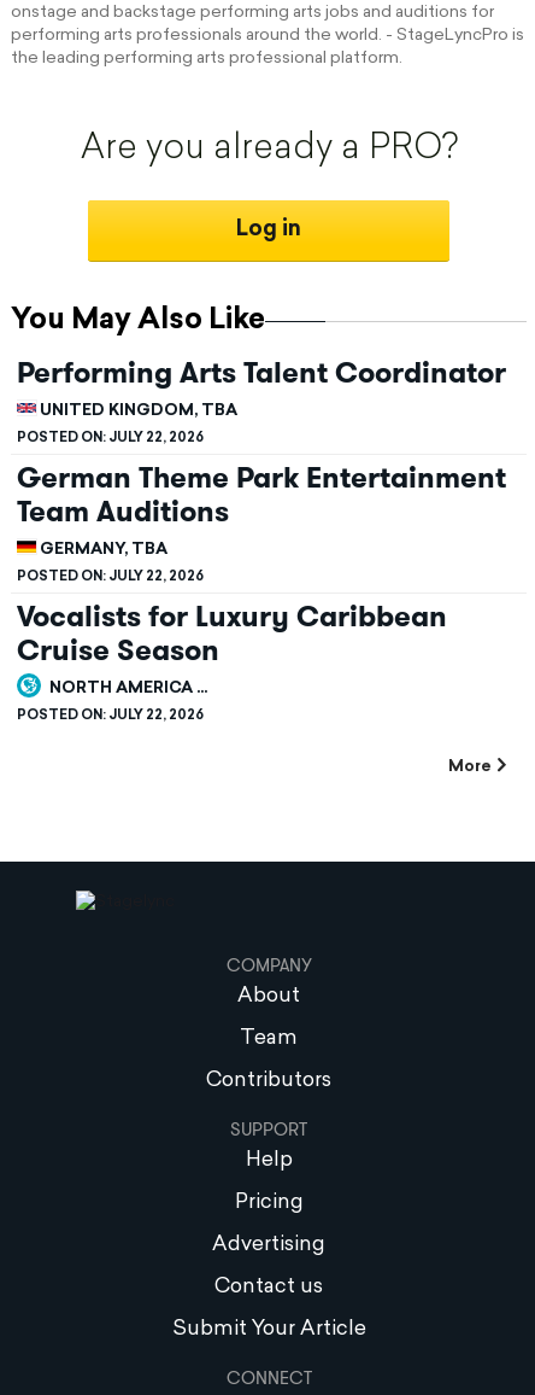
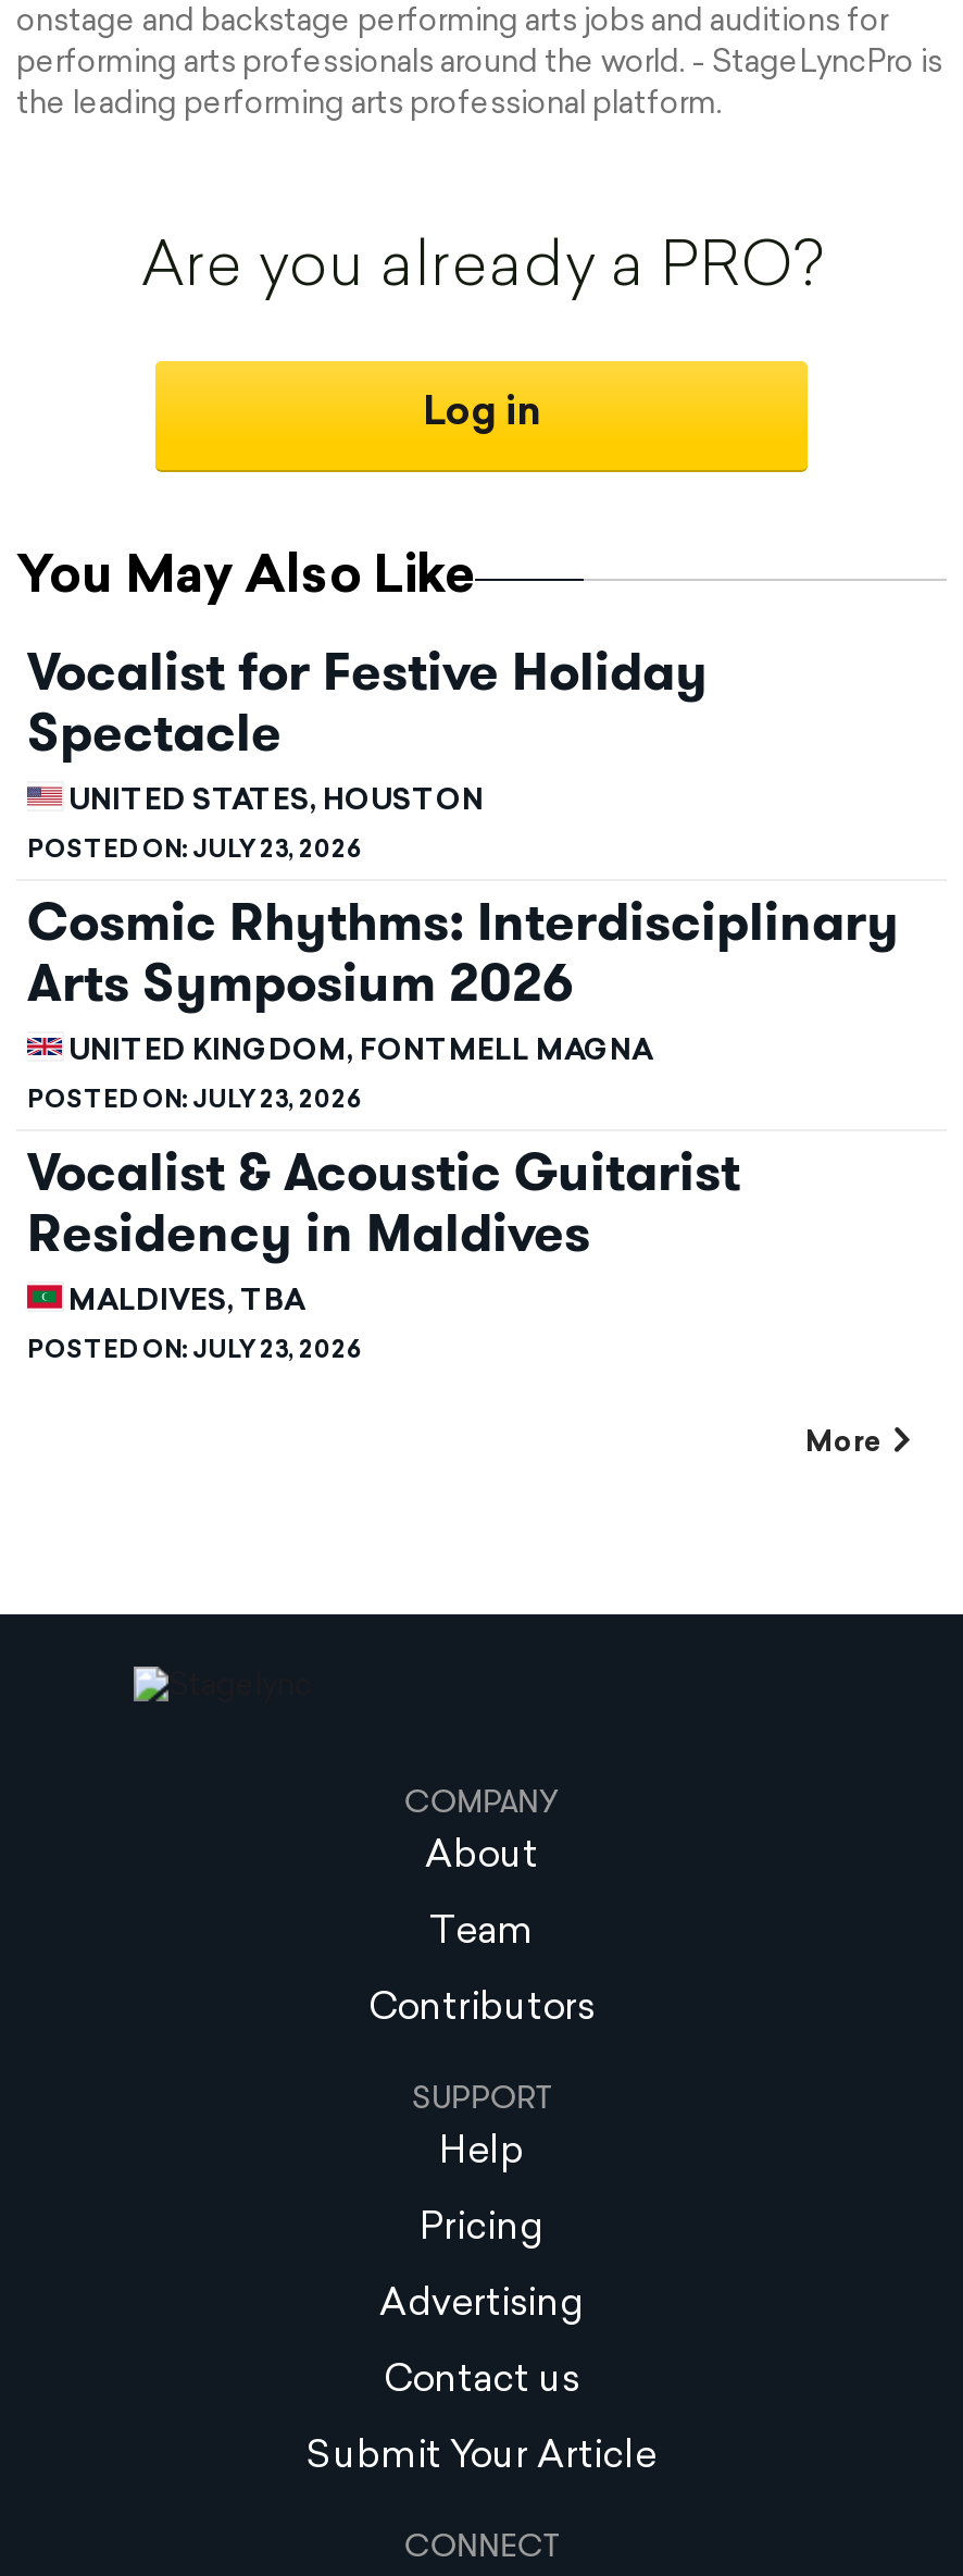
[17,352,506,419] Performing Arts Talent Coordinator | UNITED KINGDOM, TBA -> [27,635,708,816] Vocalist for Festive Holiday | Spectacle | UNITED STATES, HOUSTON
[17,432,506,558] POSTED ON: JULY 22, 2026 | German Theme Park Entertainment | Team Auditions | GERMANY, TBA -> [27,840,899,1066] POSTED ON: JULY 23, 2026 | Cosmic Rhythms: Interdisciplinary | Arts Symposium 2026 | UNITED KINGDOM, FONTMELL MAGNA
[17,571,447,696] POSTED ON: JULY 22, 2026 | Vocalists for Luxury Caribbean | Cruise Season | NORTH AMERICA ... -> [27,1090,740,1316] POSTED ON: JULY 23, 2026 | Vocalist & Acoustic Guitarist | Residency in Maldives | MALDIVES, TBA
[17,710,204,723] POSTED ON: JULY 22, 2026 -> [27,1340,362,1364] POSTED ON: JULY 23, 2026

